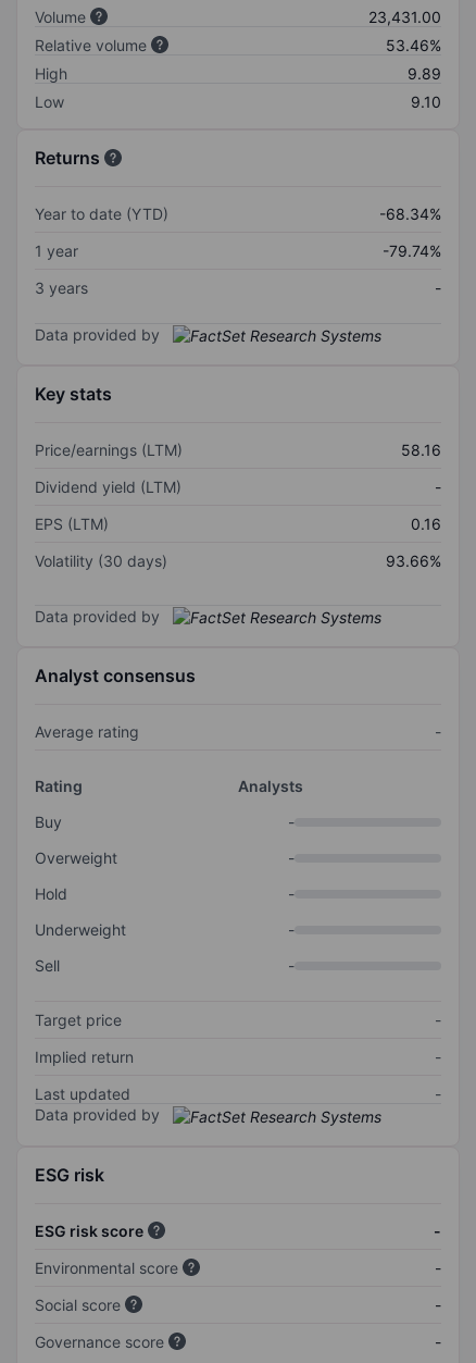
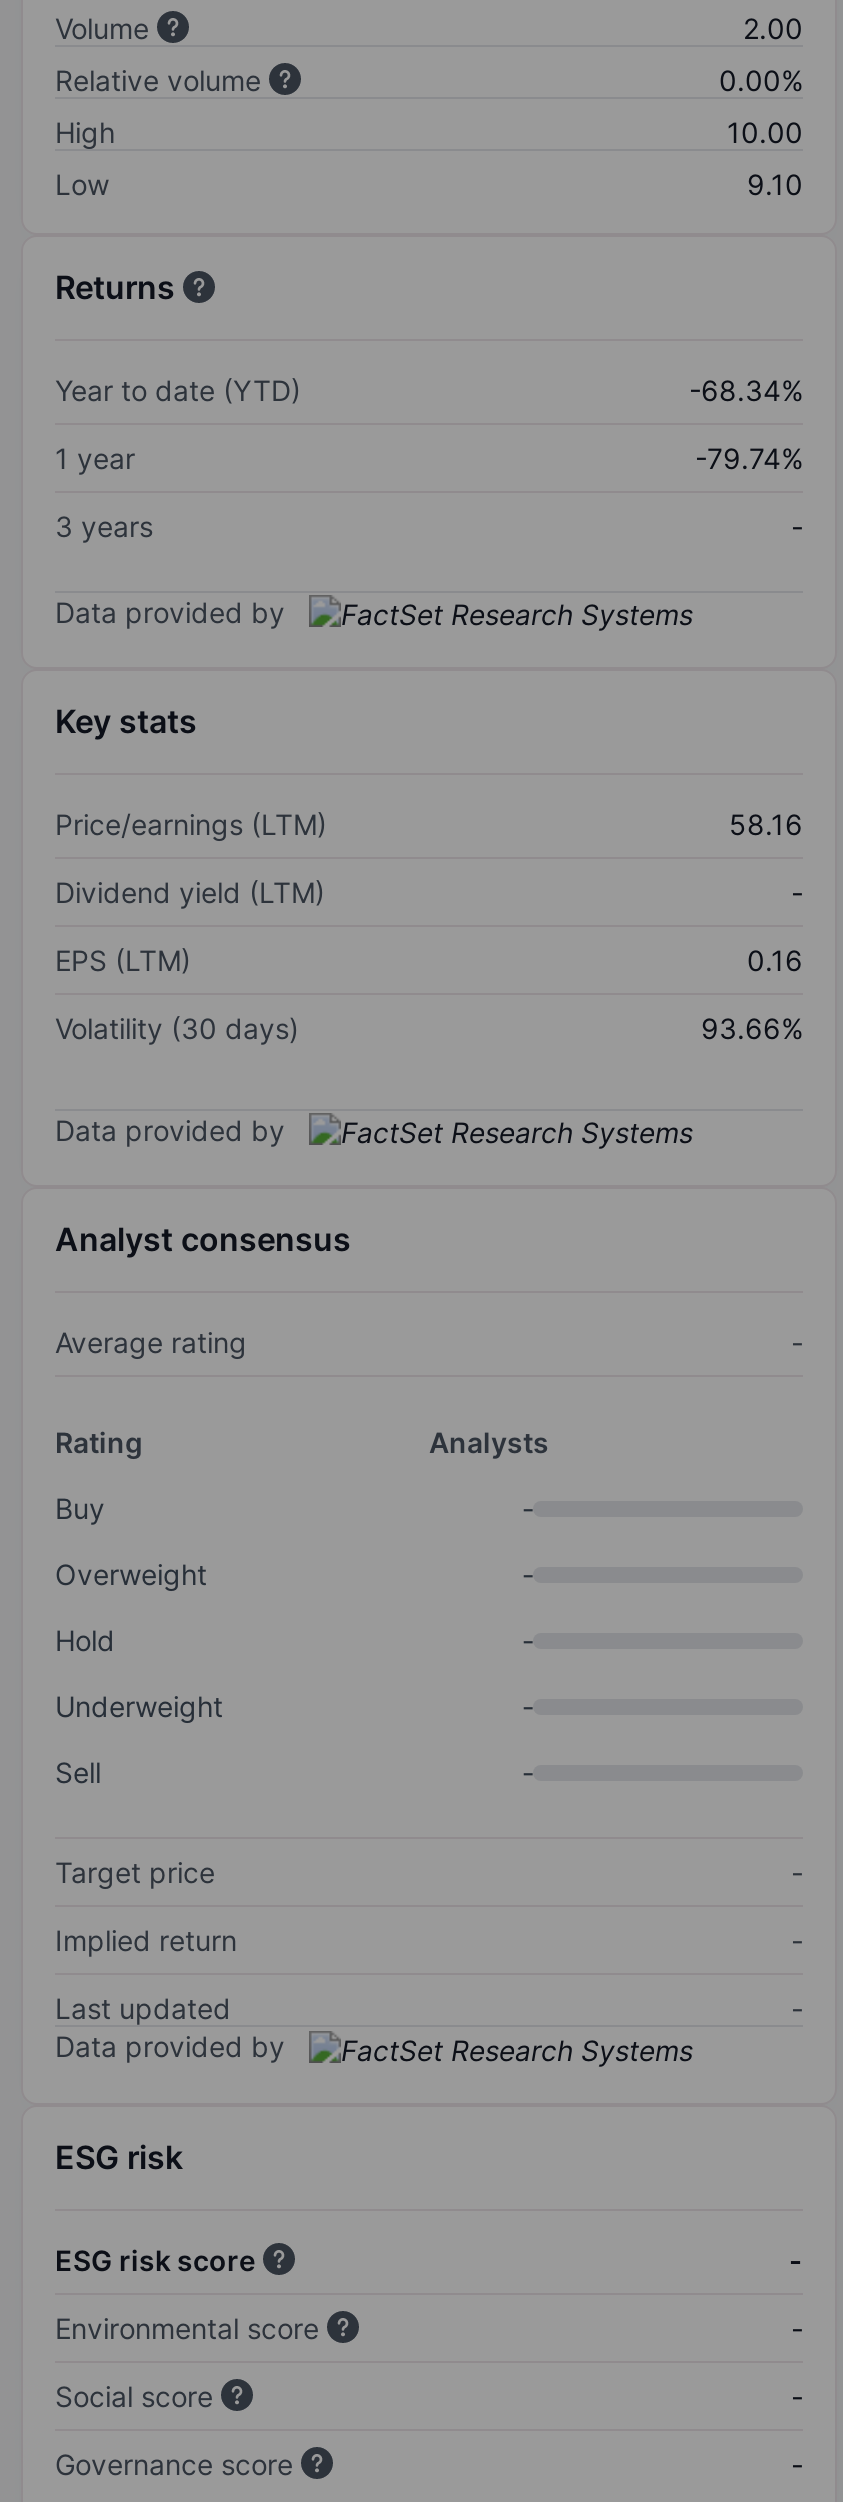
[368,8,441,26] 23,431.00 -> [743,11,803,45] 2.00
[386,36,441,54] 53.46% -> [719,63,803,97] 0.00%
[408,64,441,83] 9.89 -> [727,115,803,149] 10.00

